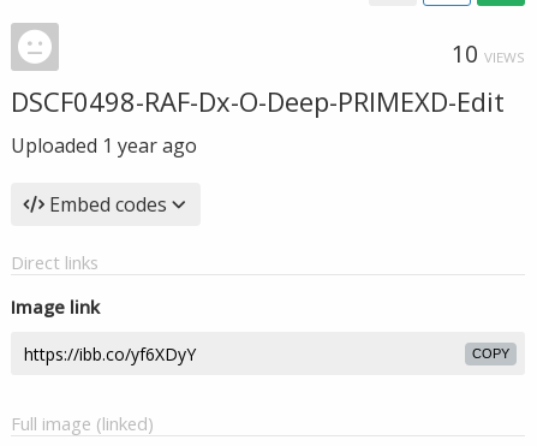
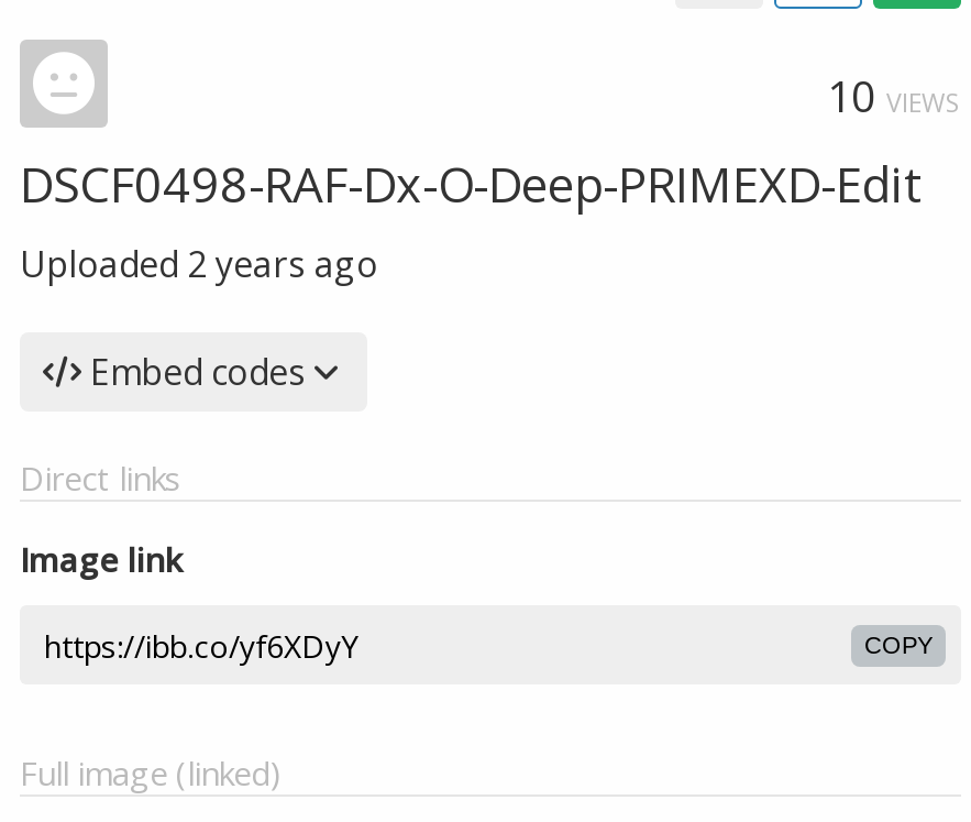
[11,132,197,159] Uploaded 1 year ago -> [20,240,378,288] Uploaded 2 years ago

